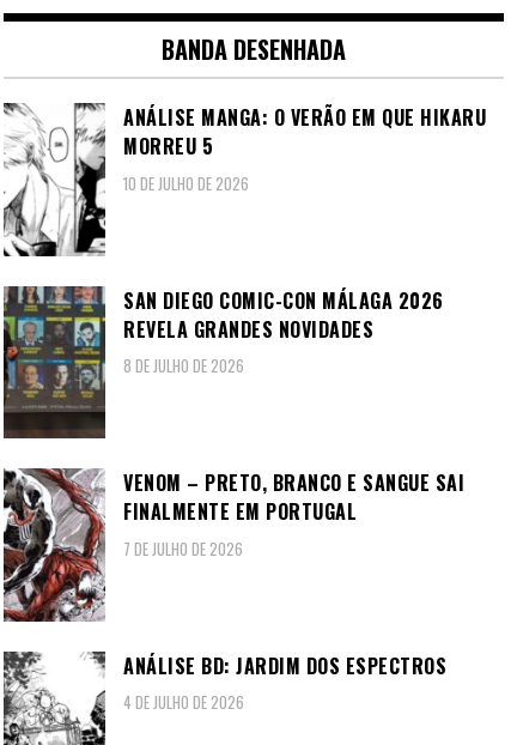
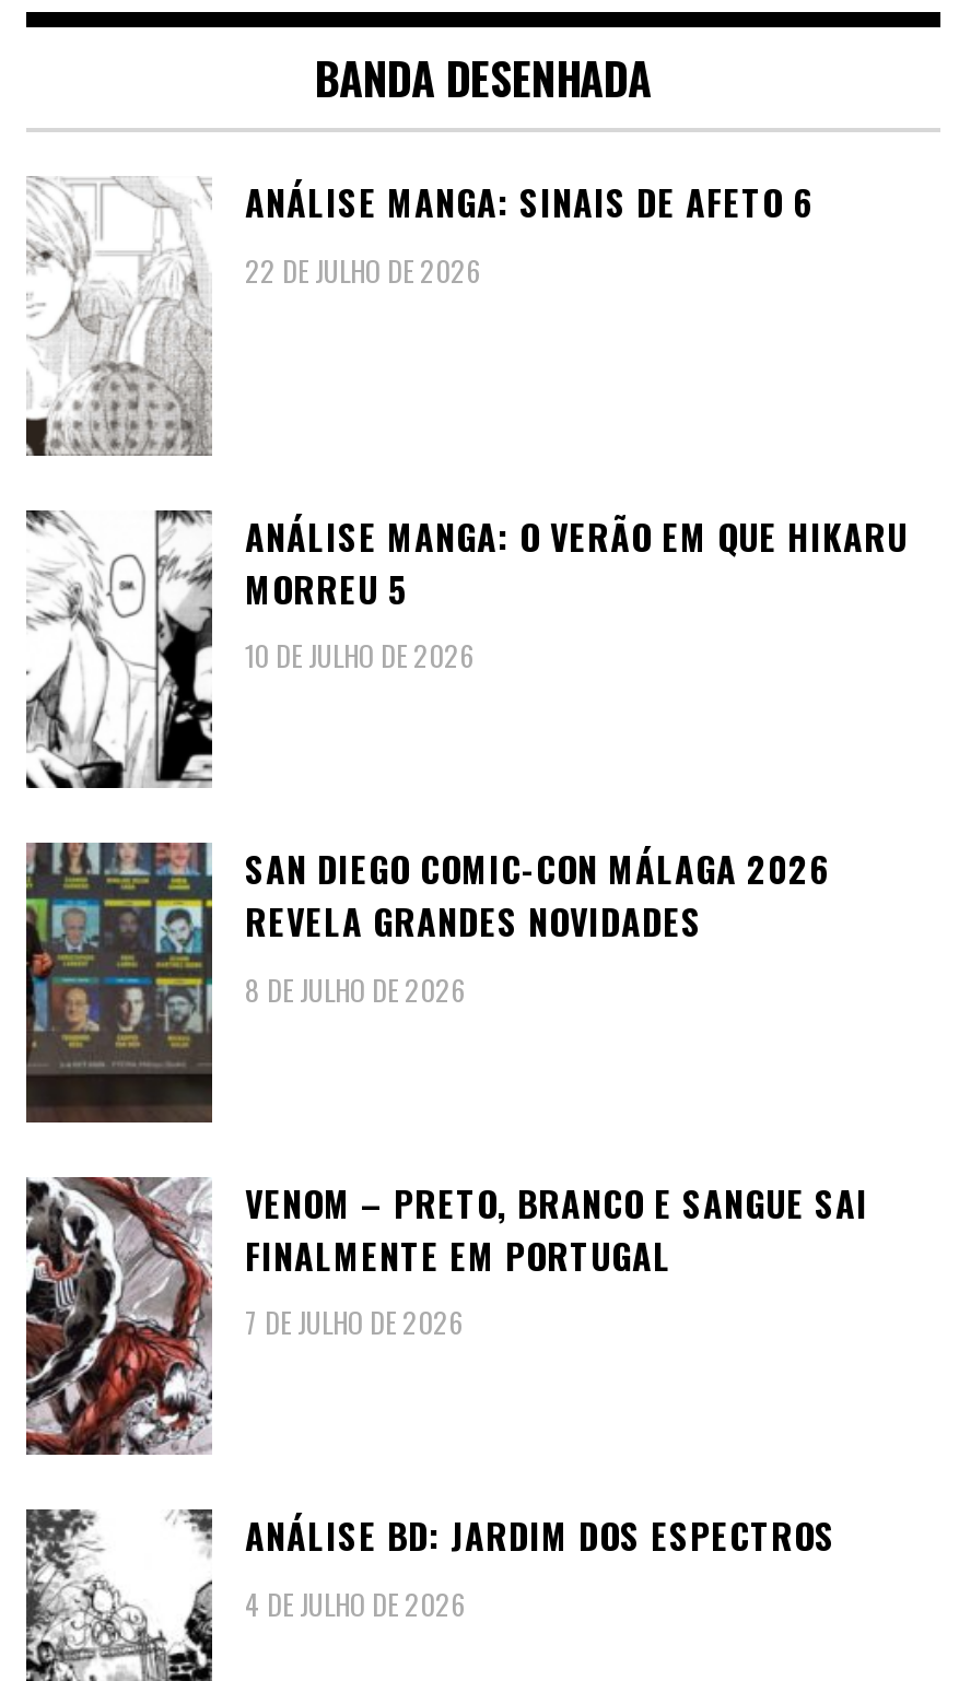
none -> [24,176,814,458] [image] | ANÁLISE MANGA: SINAIS DE AFETO 6 | 22 DE JULHO DE 2026

